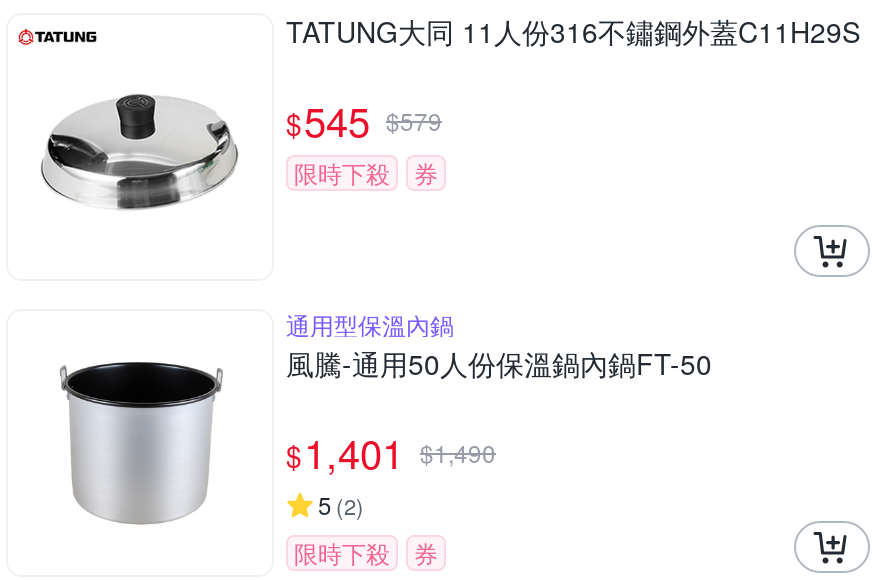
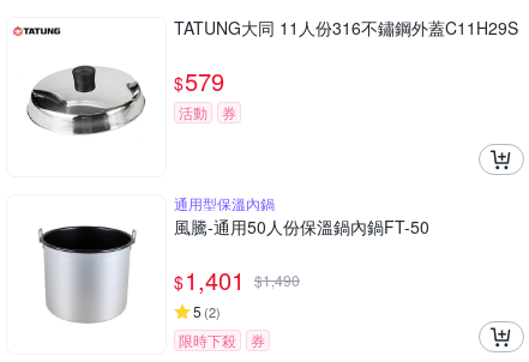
[286,92,442,190] $545 $579 | 限時下殺 -> [174,64,224,123] $579 | 活動

